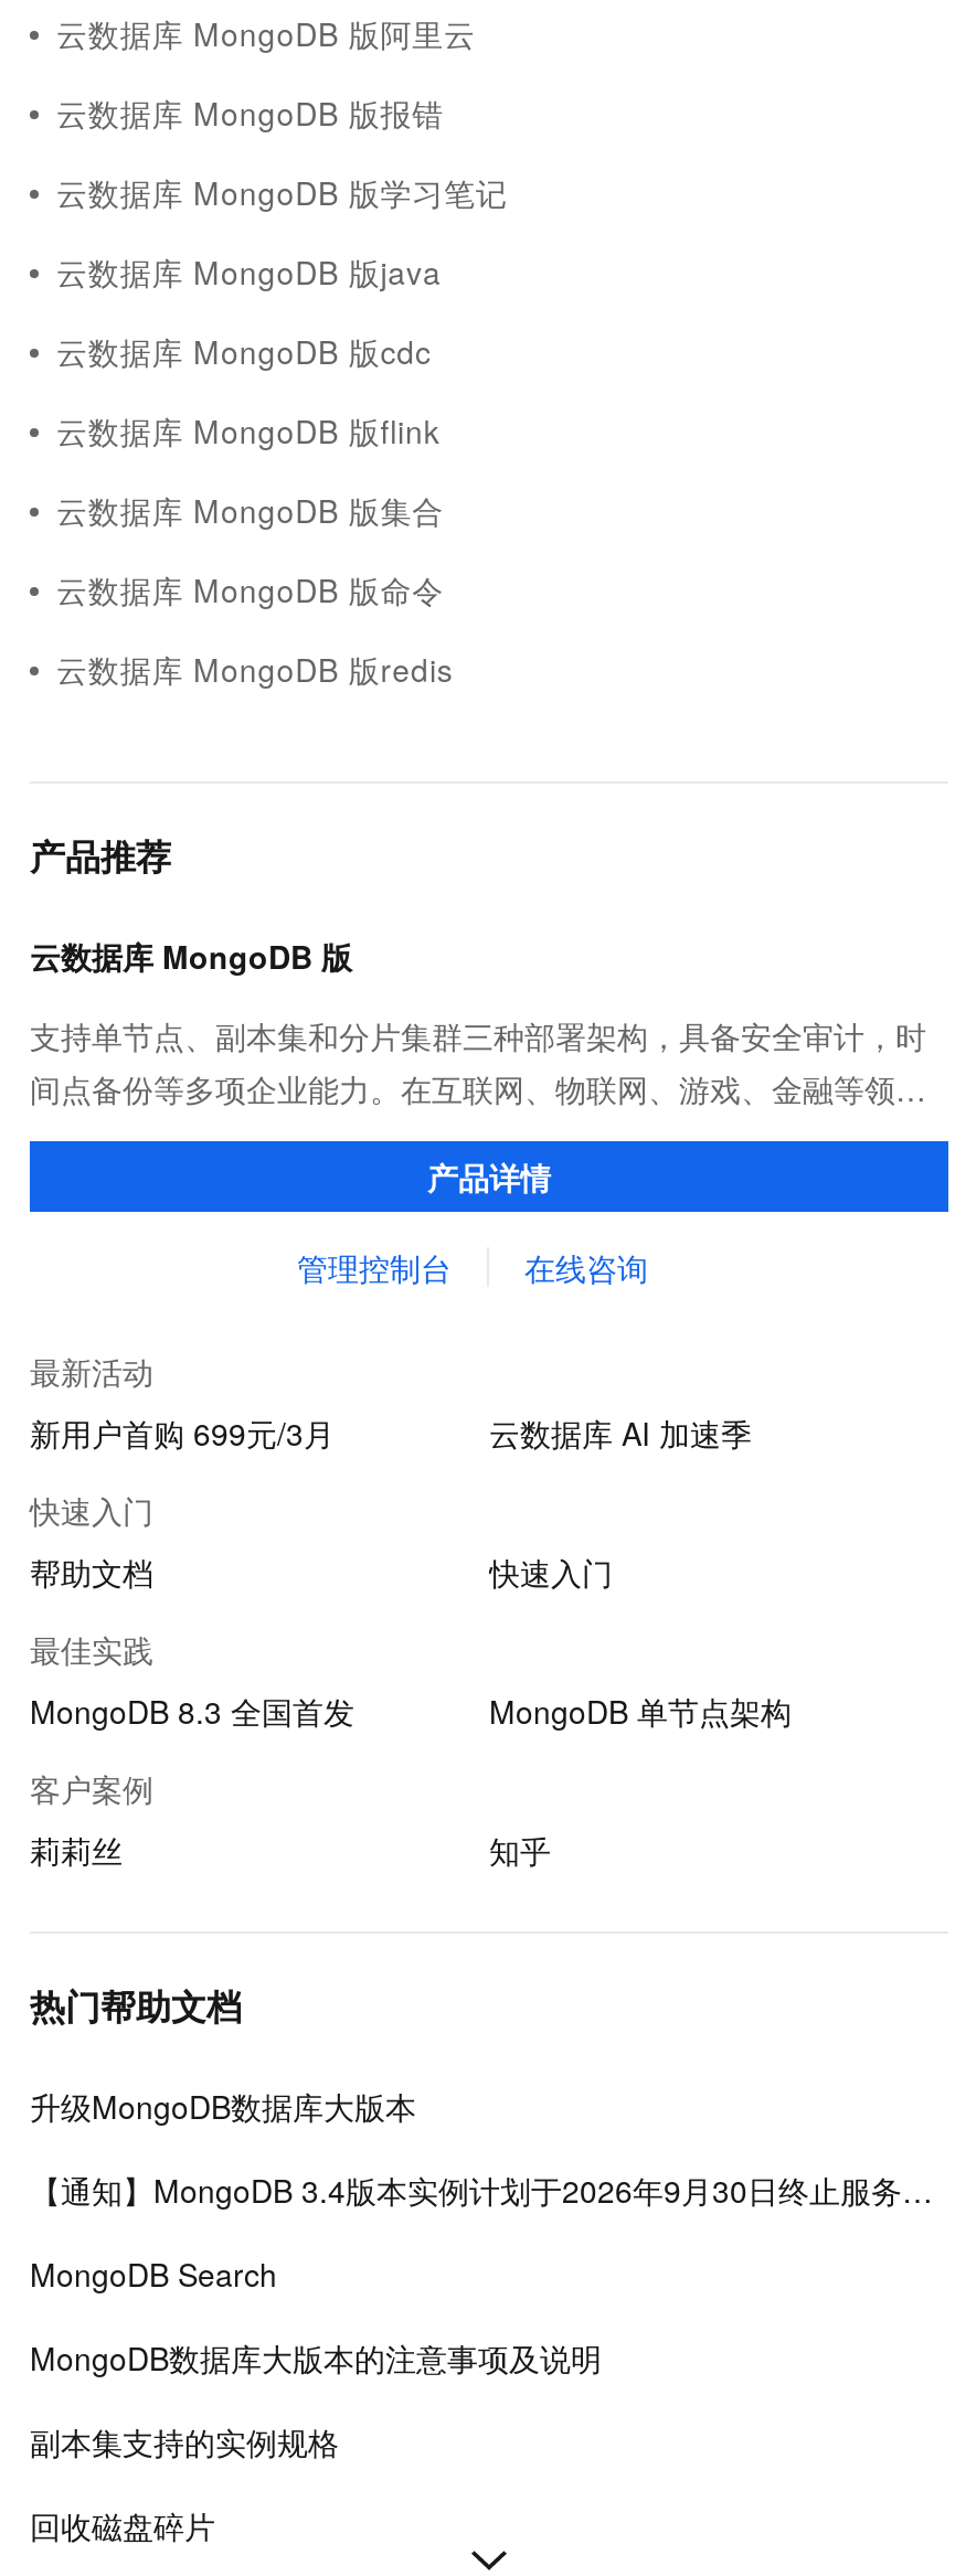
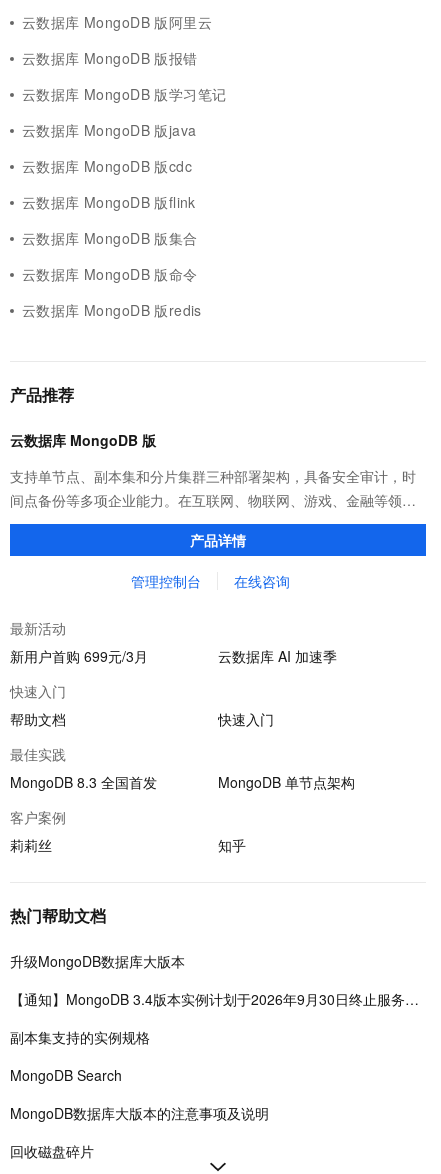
moved [30,2252,602,2380] -> [10,1065,269,1123]: MongoDB Search | MongoDB数据库大版本的注意事项及说明
moved [30,2419,339,2463] -> [10,1027,150,1047]: 副本集支持的实例规格

